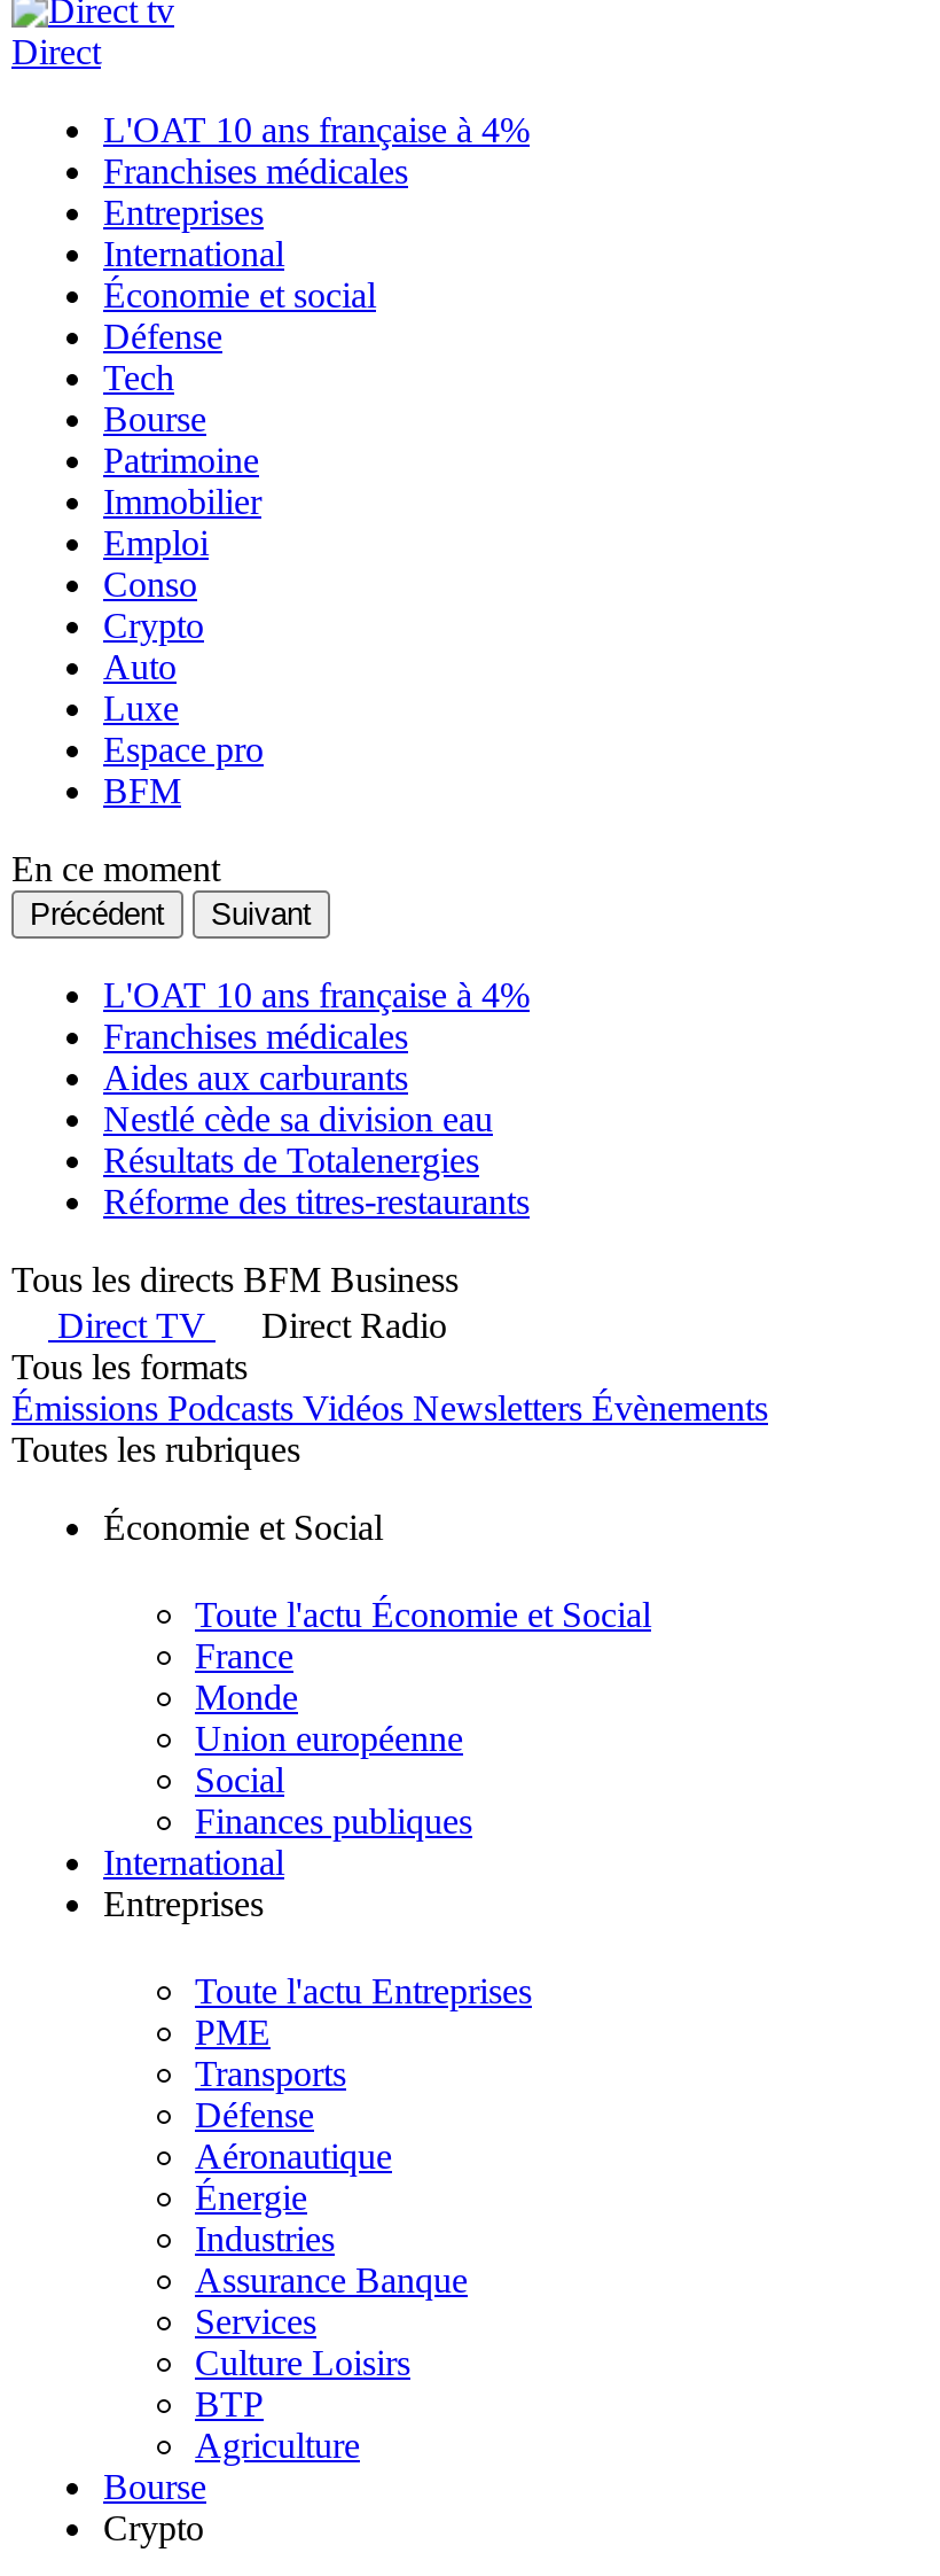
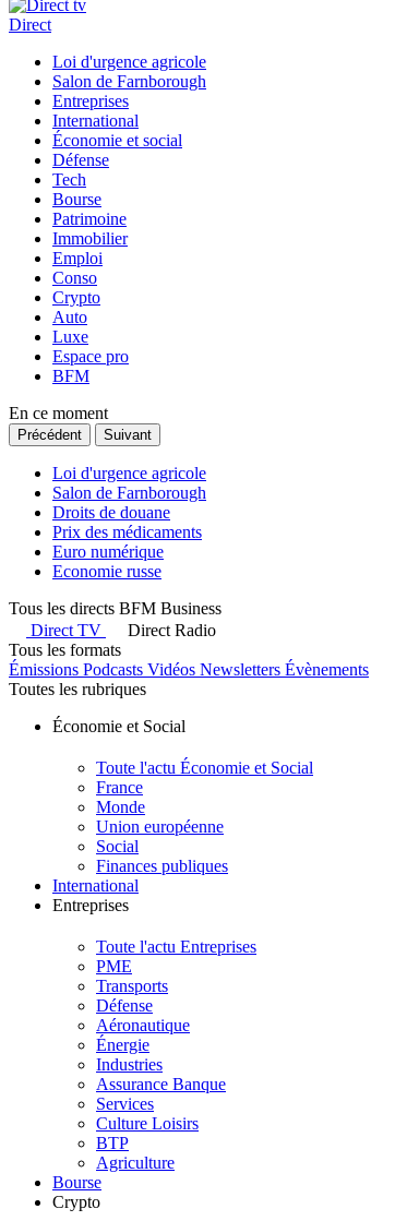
[103,110,530,190] L'OAT 10 ans française à 4% | Franchises médicales -> [52,52,206,90] Loi d'urgence agricole | Salon de Farnborough
[103,975,530,1221] L'OAT 10 ans française à 4% | Franchises médicales | Aides aux carburants | Nestlé cède sa division eau | Résultats de Totalenergies | Réforme des titres-restaurants -> [52,464,206,580] Loi d'urgence agricole | Salon de Farnborough | Droits de douane | Prix des médicaments | Euro numérique | Economie russe

